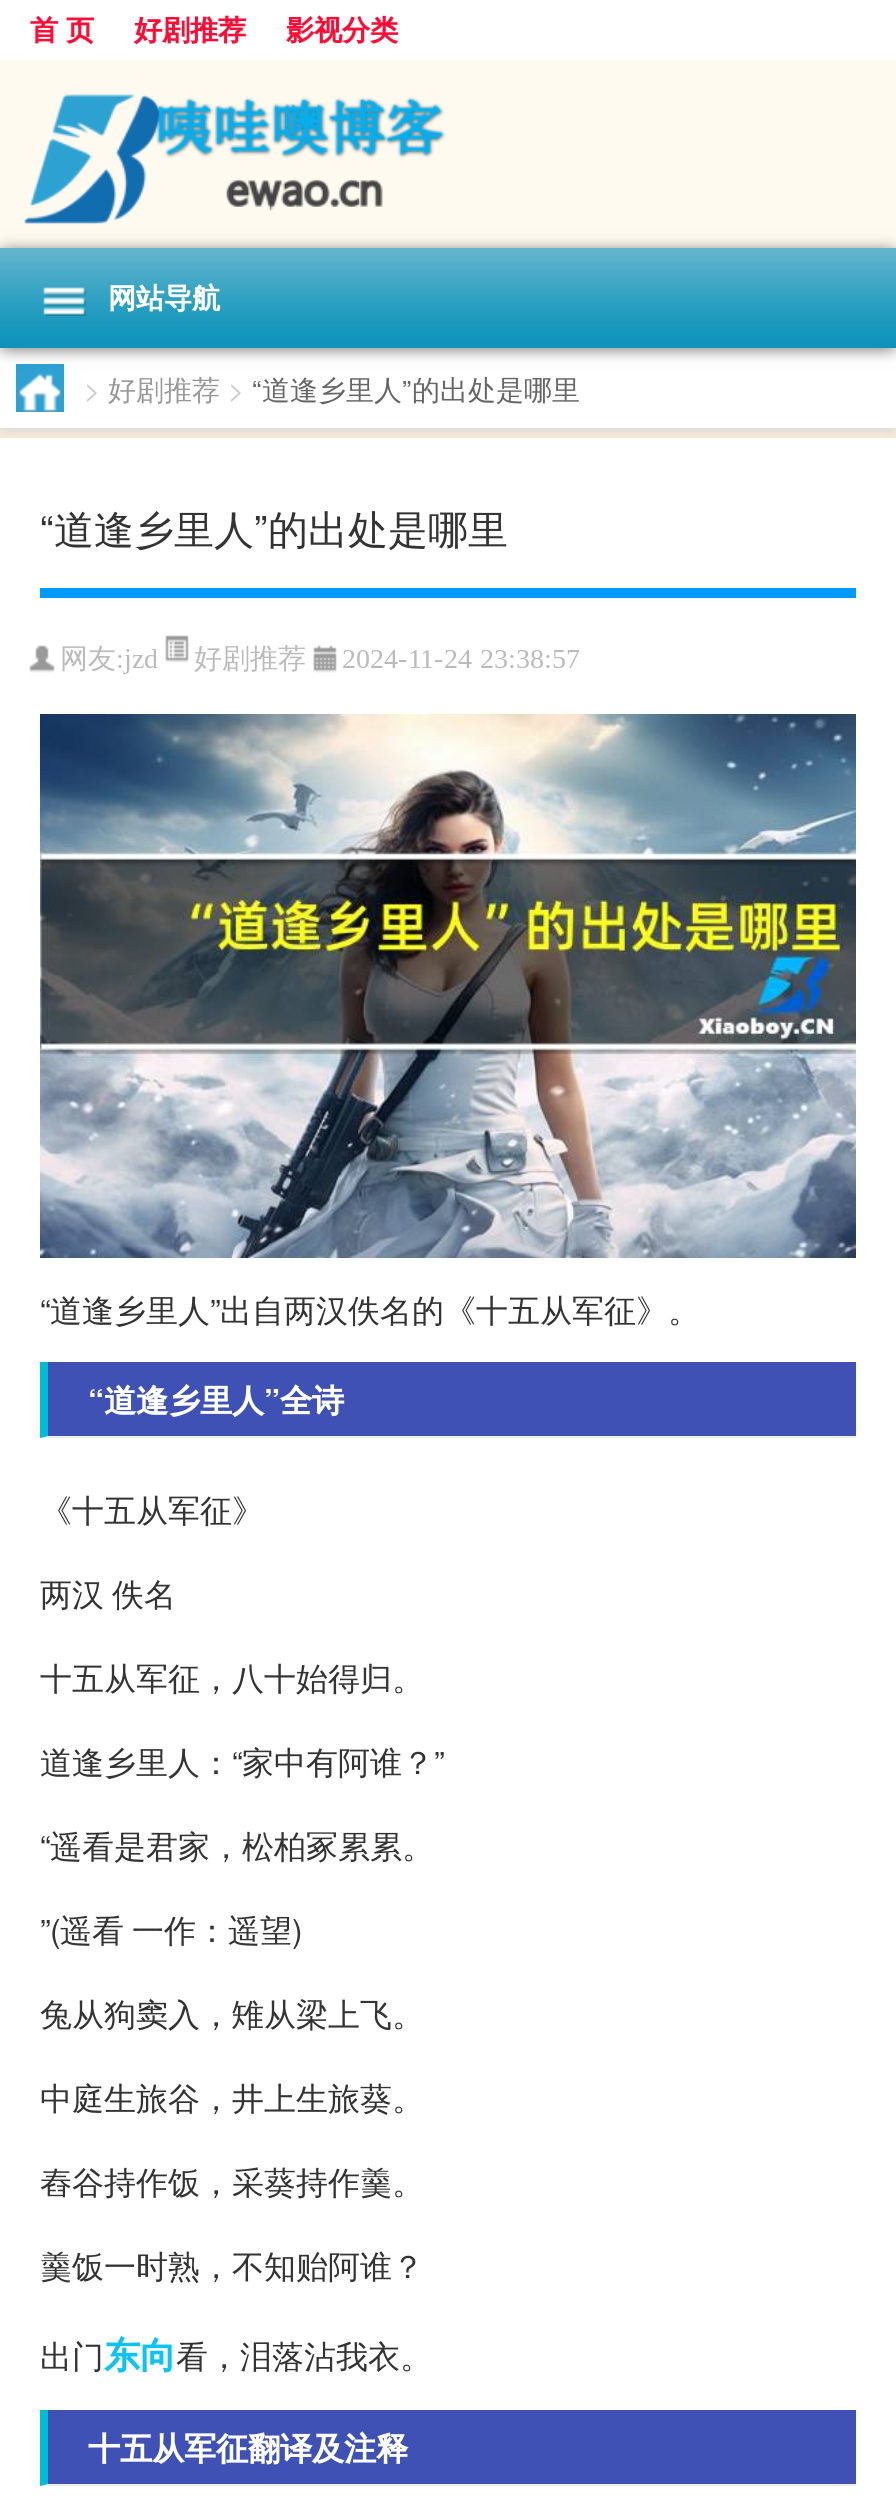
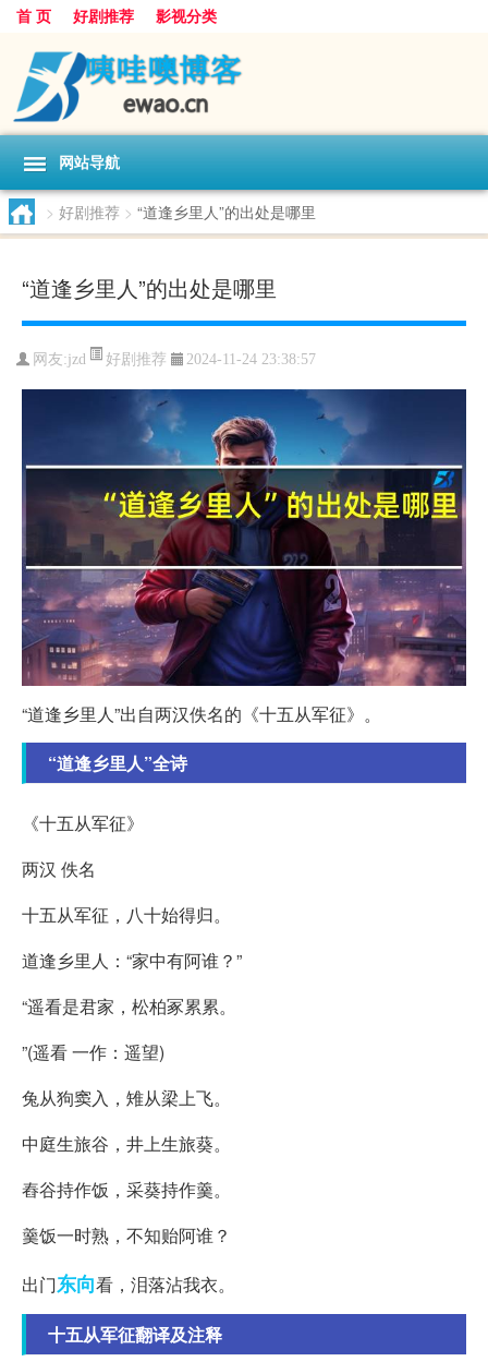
[38,714,858,1260] [image] -> [21,388,466,687] [image]

